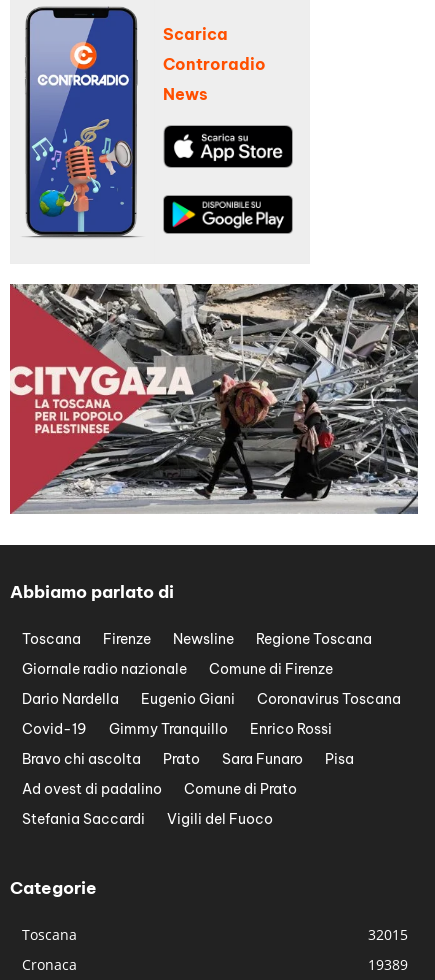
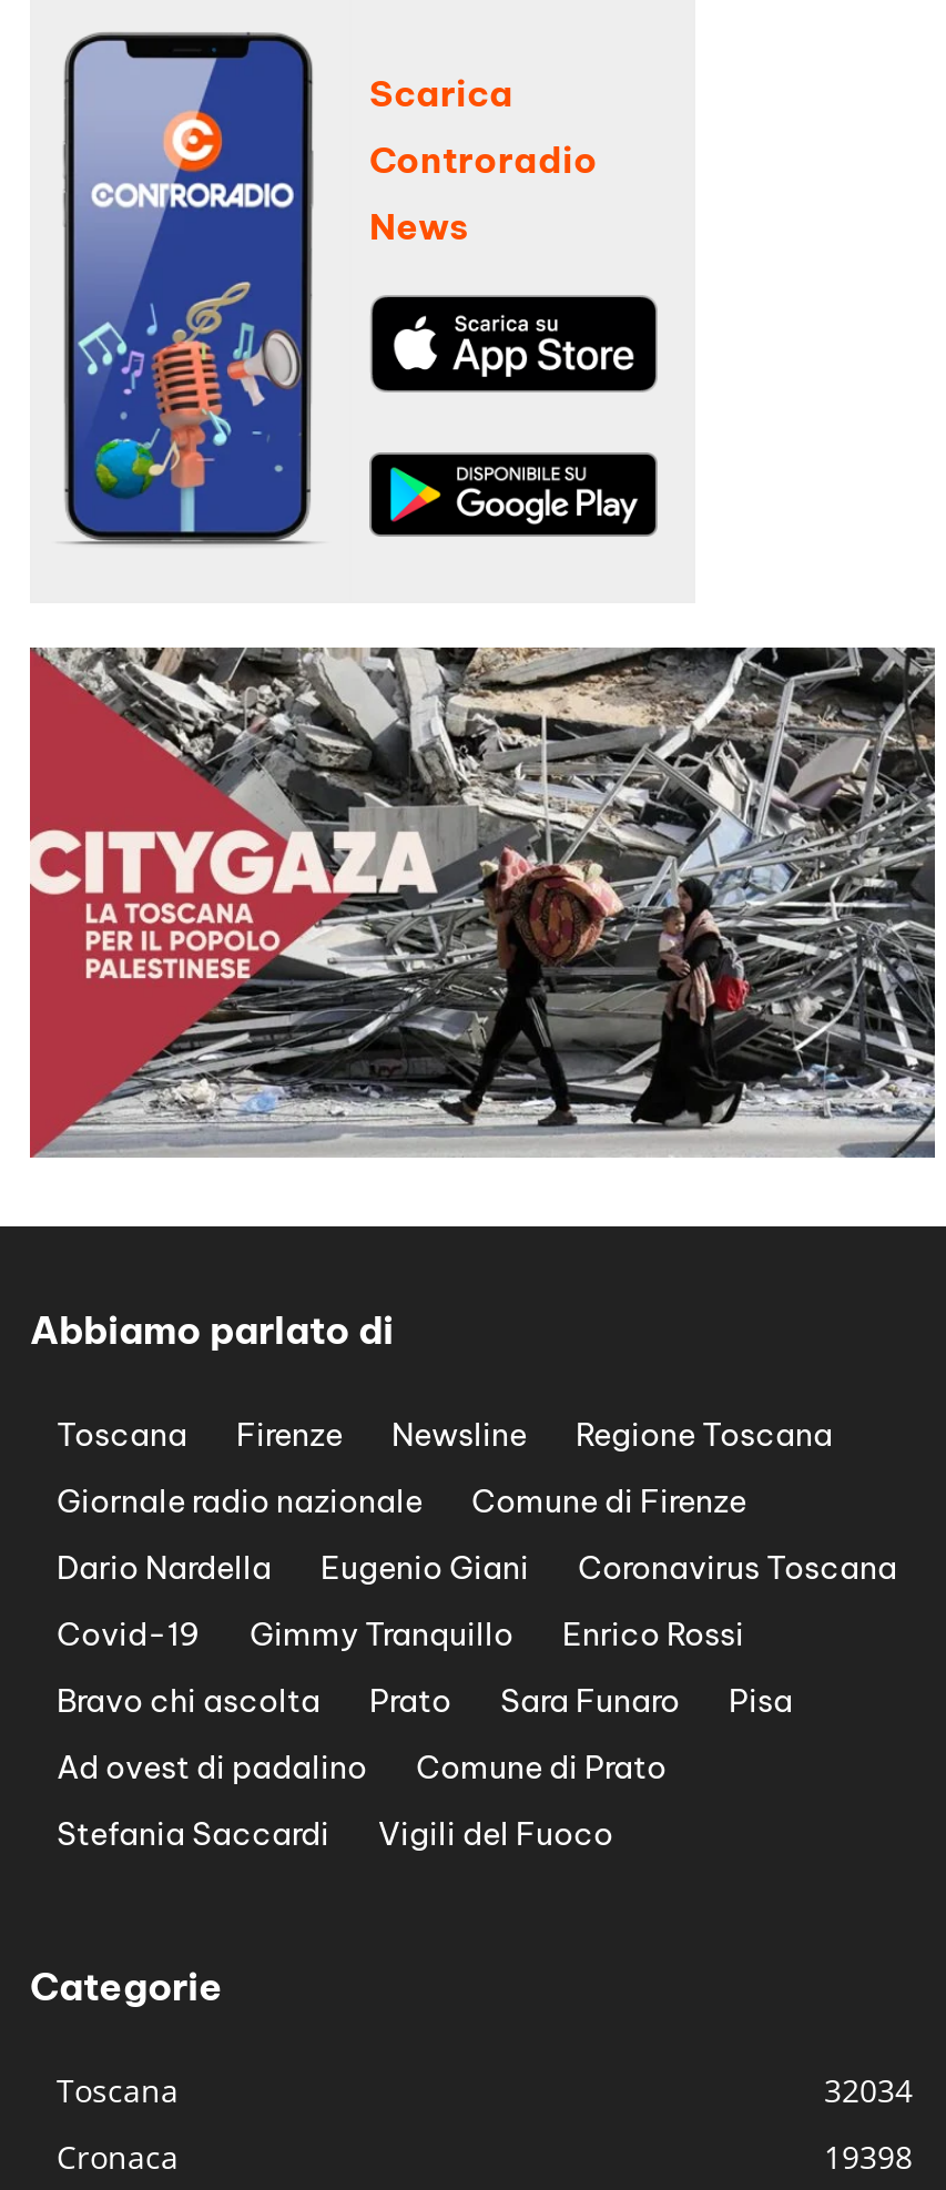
[368,925,408,944] 32015 -> [824,2068,913,2110] 32034
[368,955,408,974] 19389 -> [824,2135,913,2177] 19398

